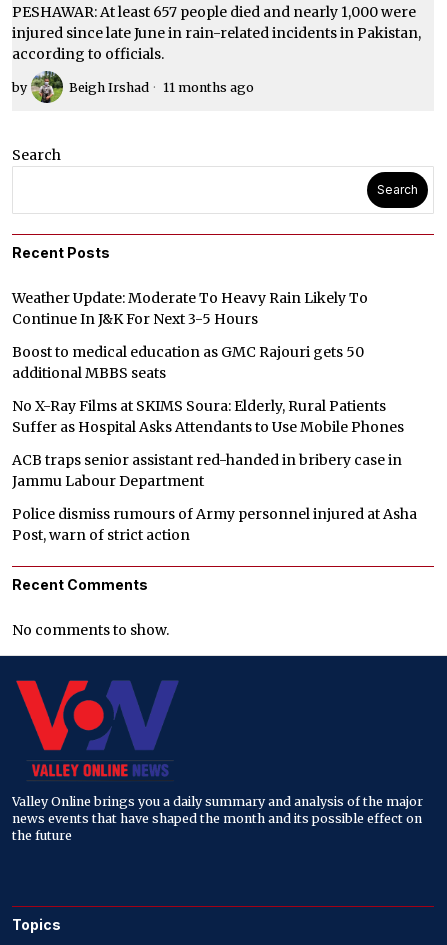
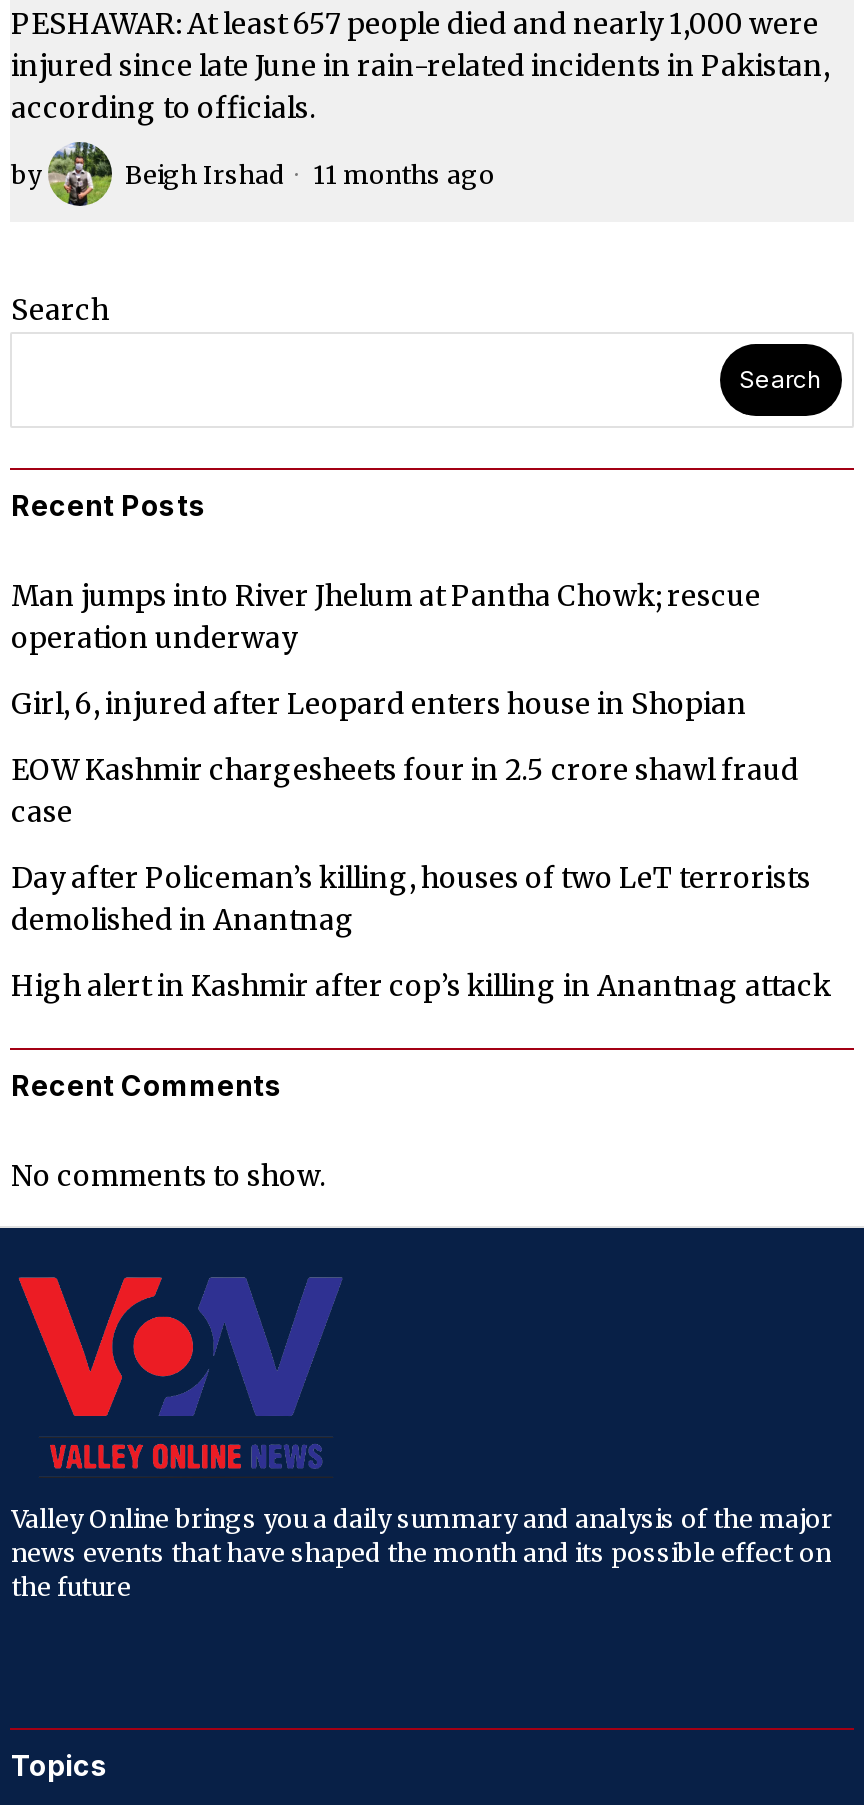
[12,289,368,328] Weather Update: Moderate To Heavy Rain Likely To | Continue In J&K For Next 3-5 Hours -> [11,578,761,656] Man jumps into River Jhelum at Pantha Chowk; rescue | operation underway
[12,343,364,382] Boost to medical education as GMC Rajouri gets 50 | additional MBBS seats -> [11,686,747,722] Girl, 6, injured after Leopard enters house in Shopian
[12,397,404,436] No X-Ray Films at SKIMS Soura: Elderly, Rural Patients | Suffer as Hospital Asks Attendants to Use Mobile Phones -> [11,752,799,830] EOW Kashmir chargesheets four in 2.5 crore shawl fraud | case
[12,451,402,490] ACB traps senior assistant red-handed in bribery case in | Jammu Labour Department -> [11,860,811,938] Day after Policeman’s killing, houses of two LeT terrorists | demolished in Anantnag
[12,505,417,544] Police dismiss rumours of Army personnel injured at Asha | Post, warn of strict action -> [11,968,831,1004] High alert in Kashmir after cop’s killing in Anantnag attack

